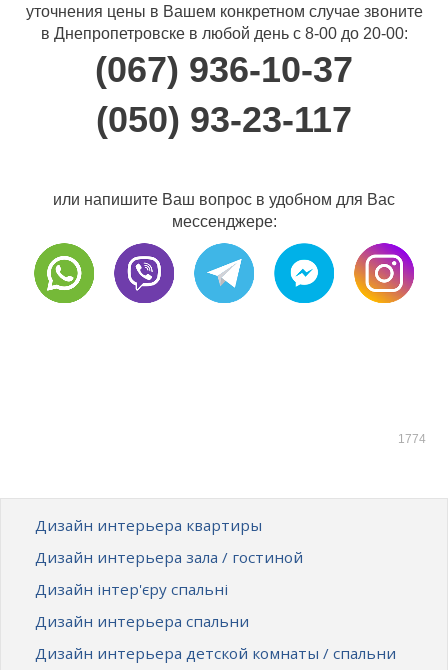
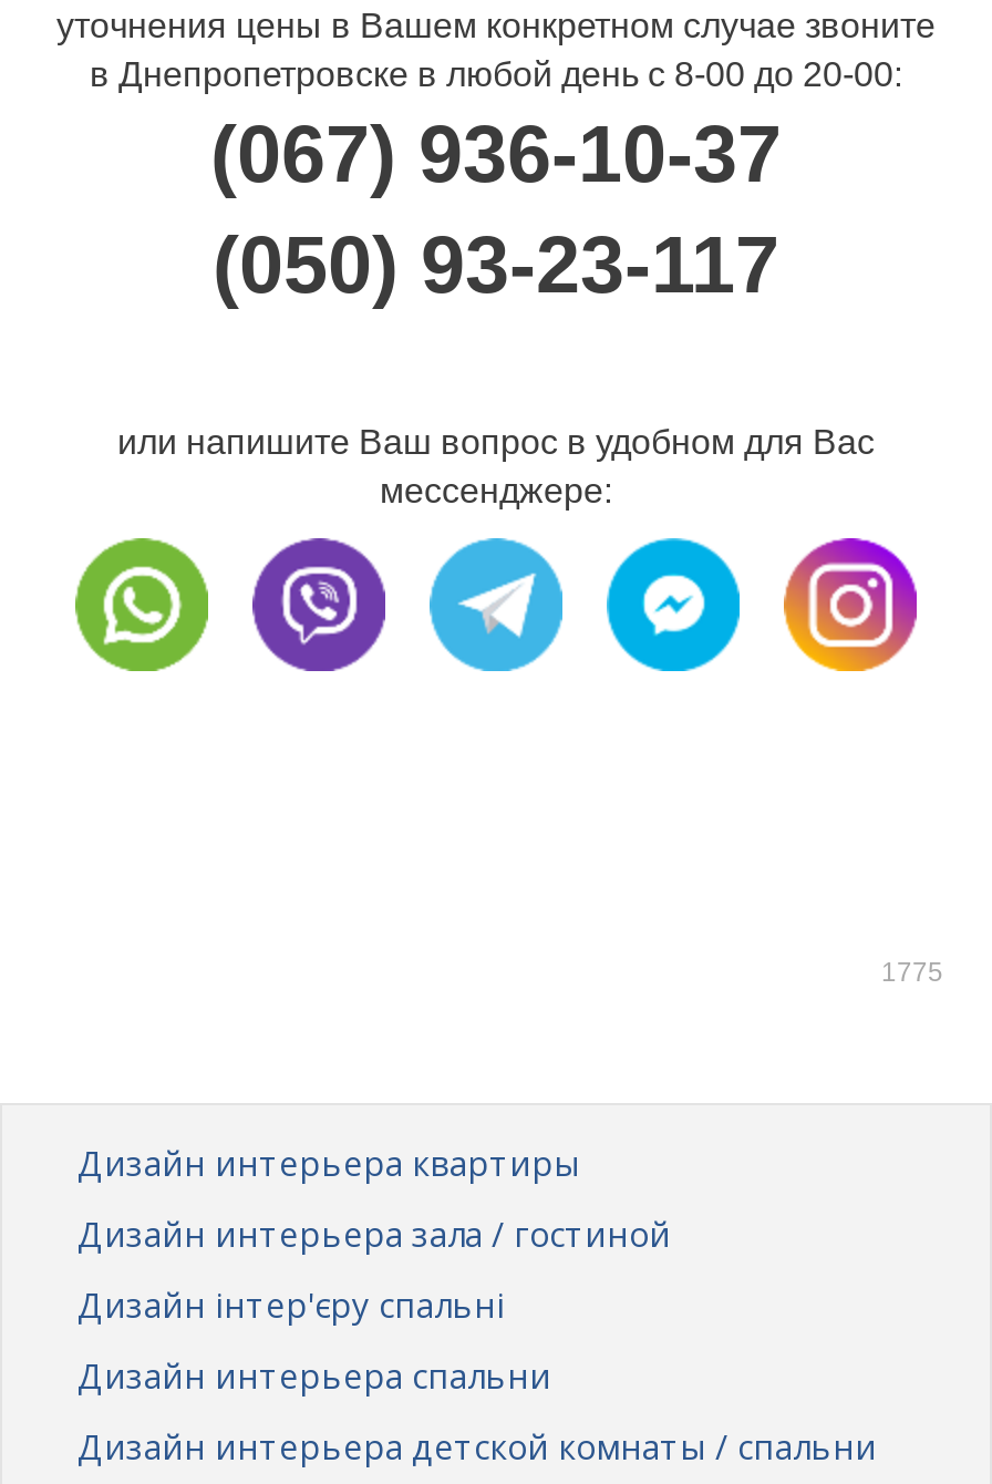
[398,432,426,446] 1774 -> [881,956,943,987] 1775

